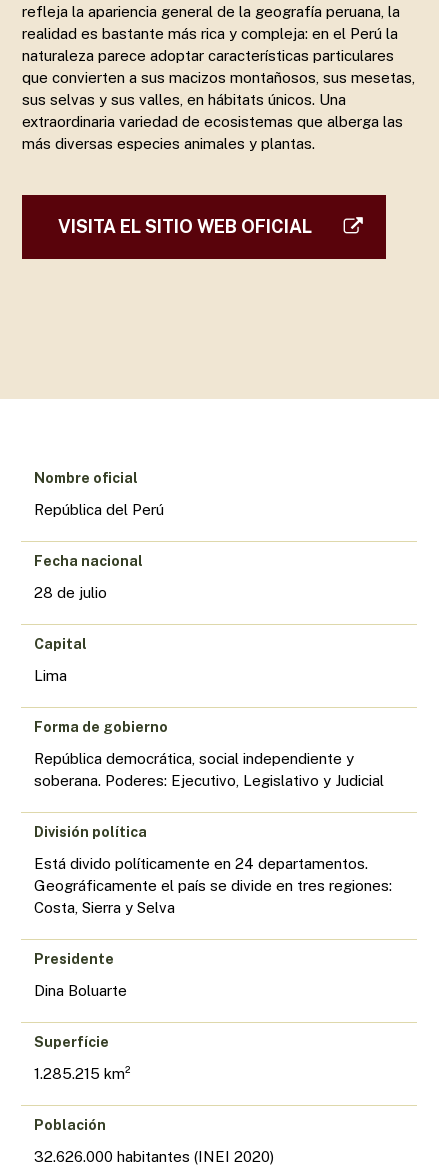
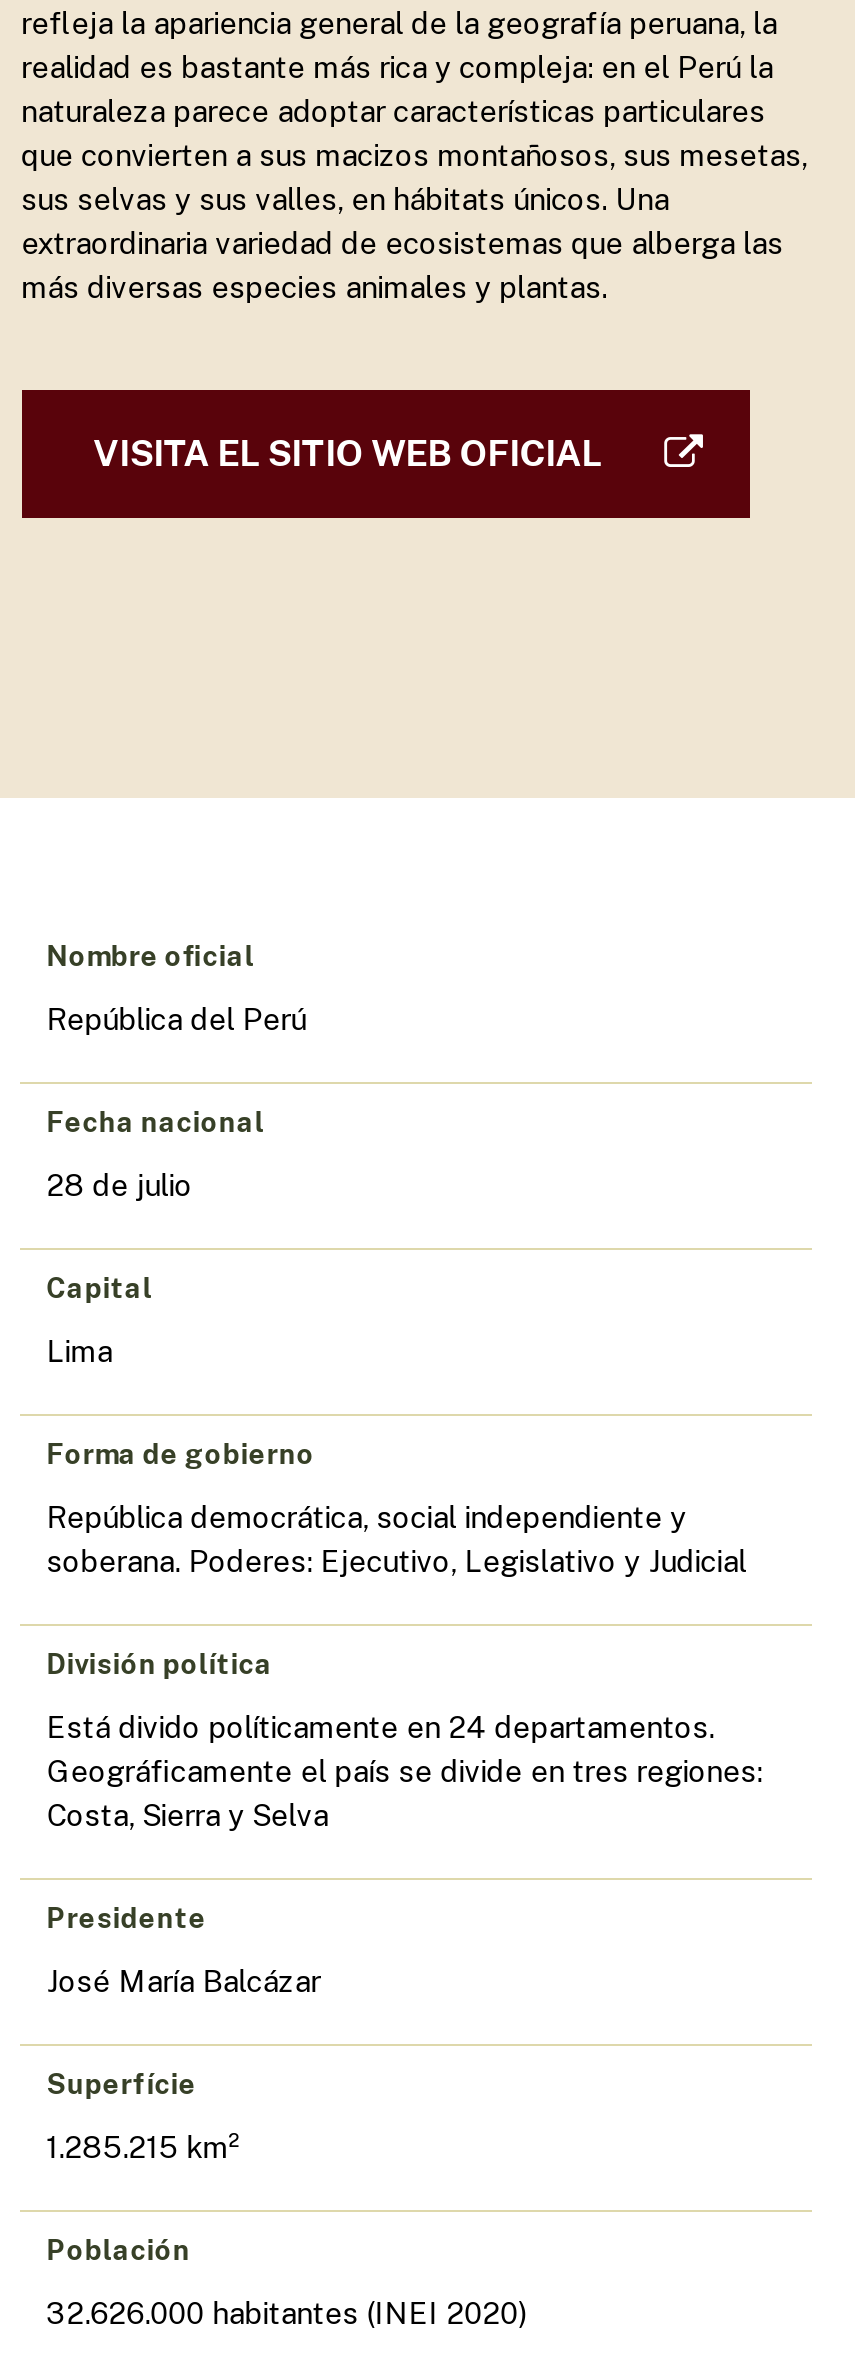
[34,982,127,999] Dina Boluarte -> [47,1964,321,1998] José María Balcázar

